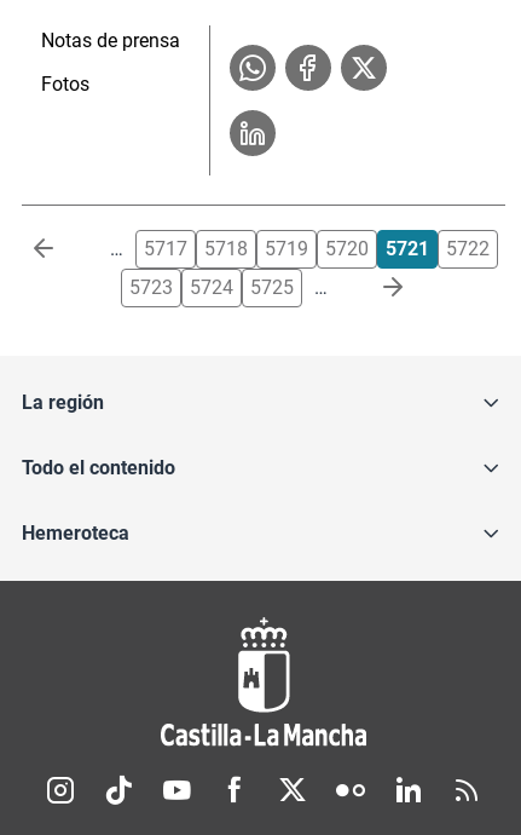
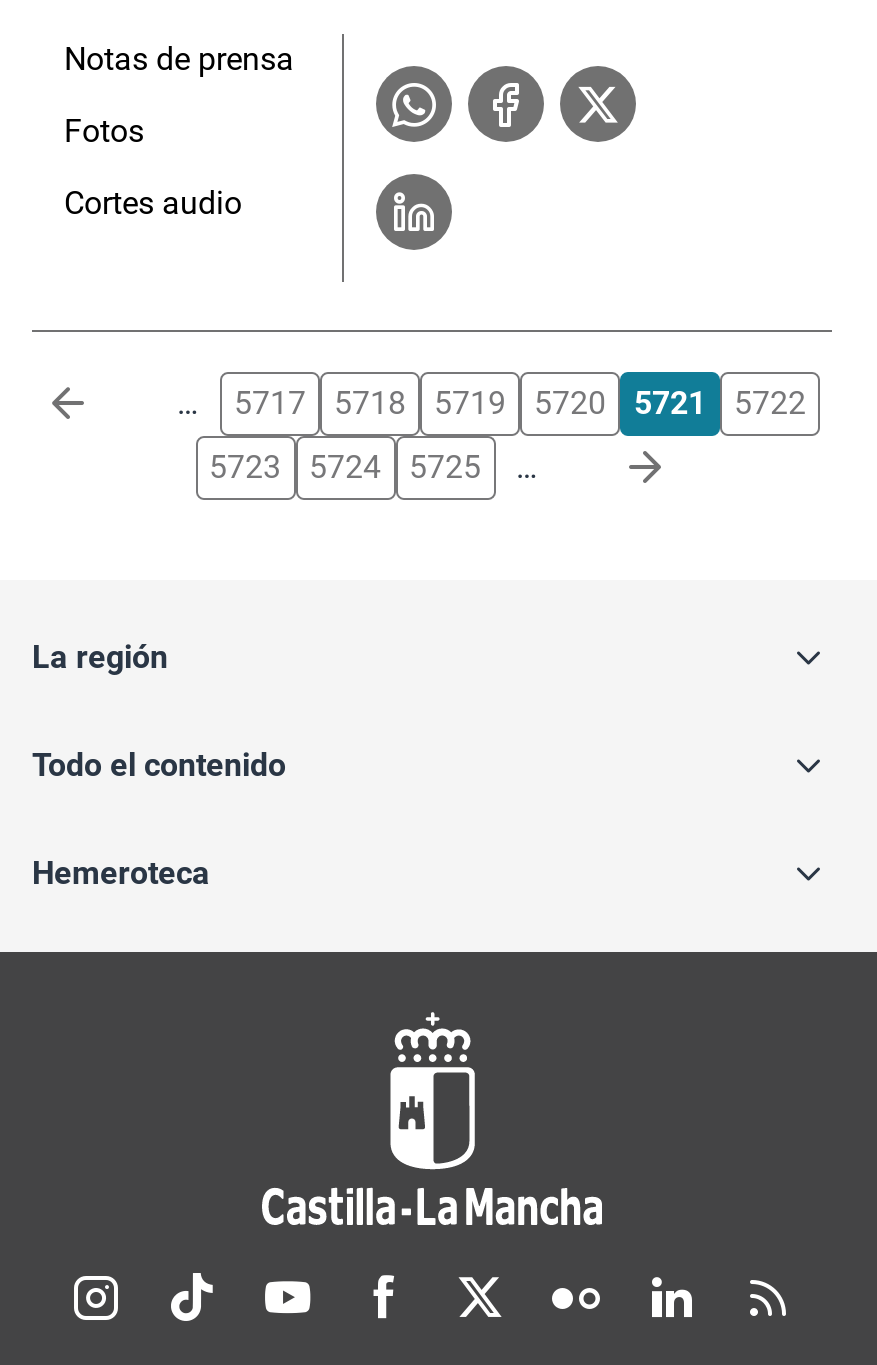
none -> [64,184,242,222] Cortes audio

